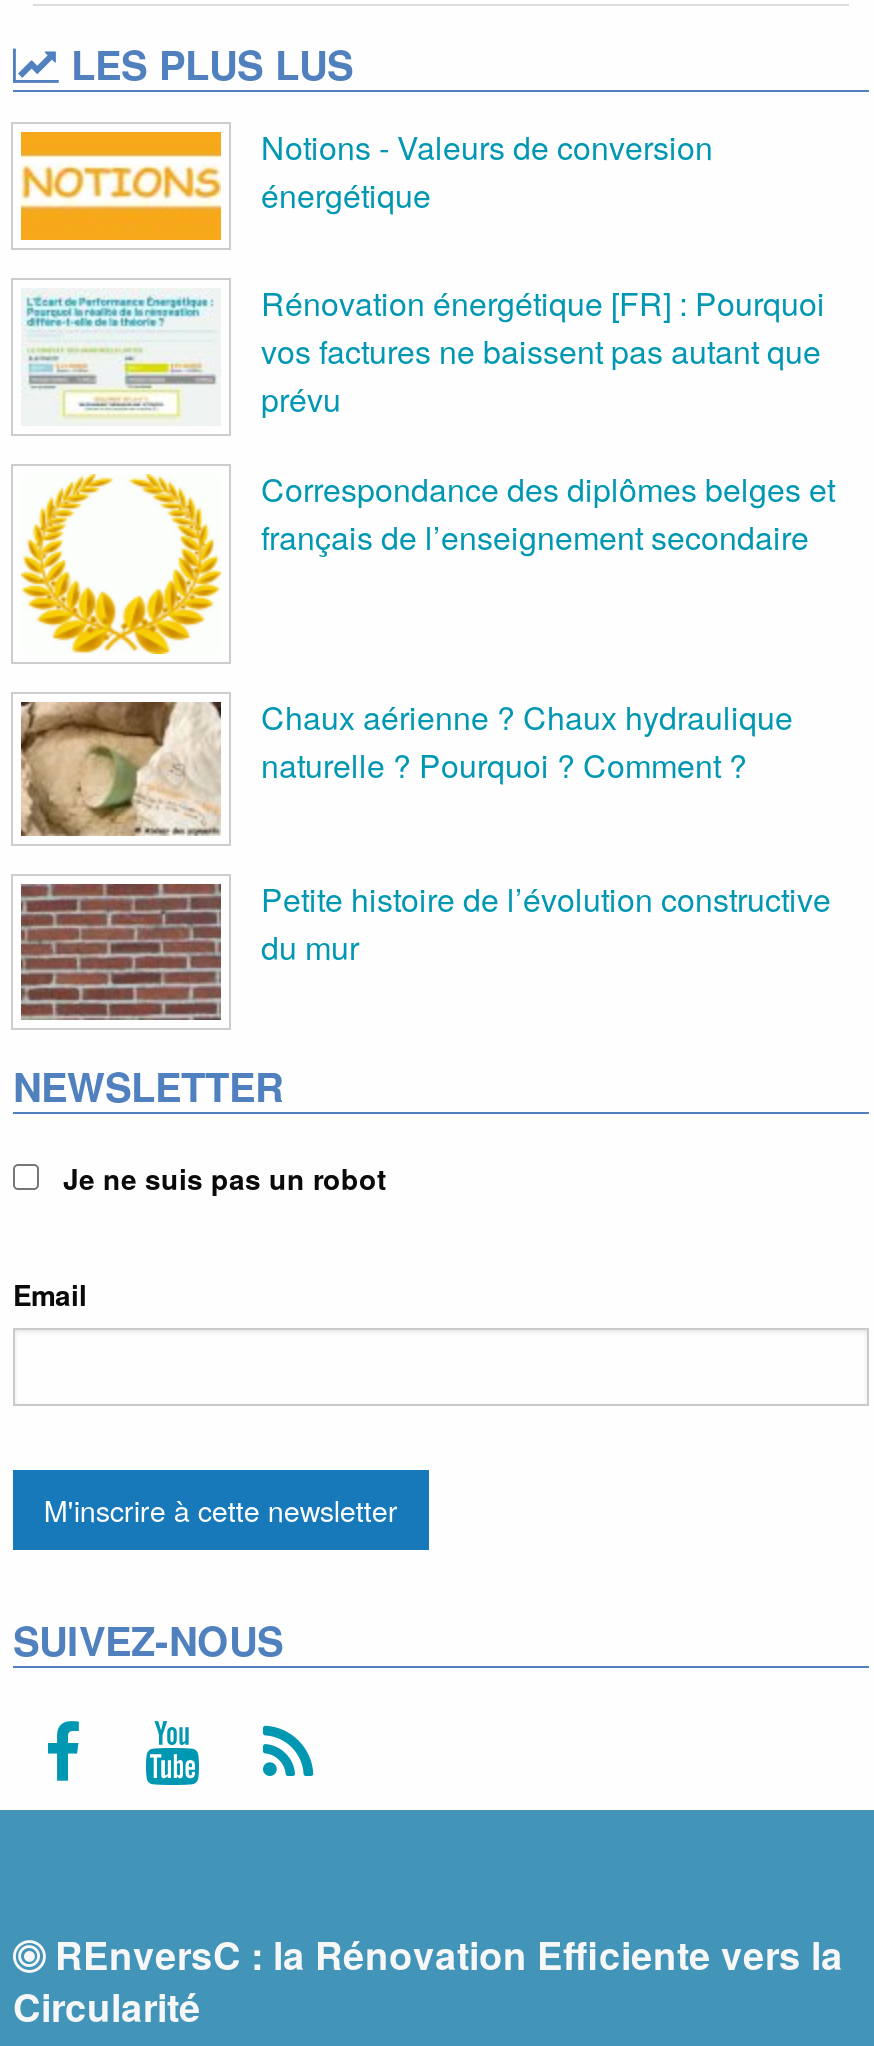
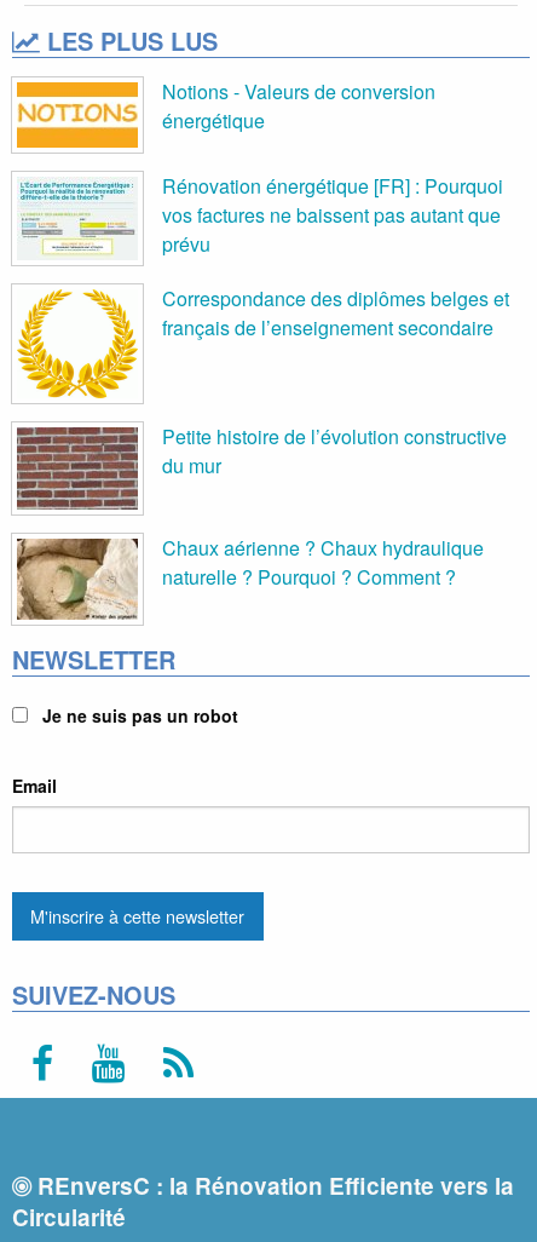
moved [21,694,793,836] -> [17,534,484,620]: [image] | Chaux aérienne ? Chaux hydraulique | naturelle ? Pourquoi ? Comment ?
moved [17,876,831,1022] -> [15,422,507,511]: [image] | Petite histoire de l’évolution constructive | du mur

